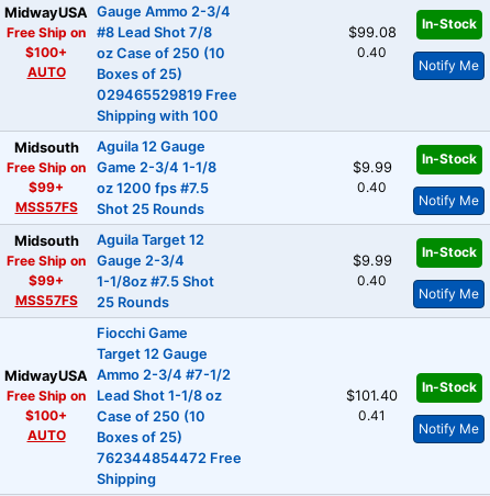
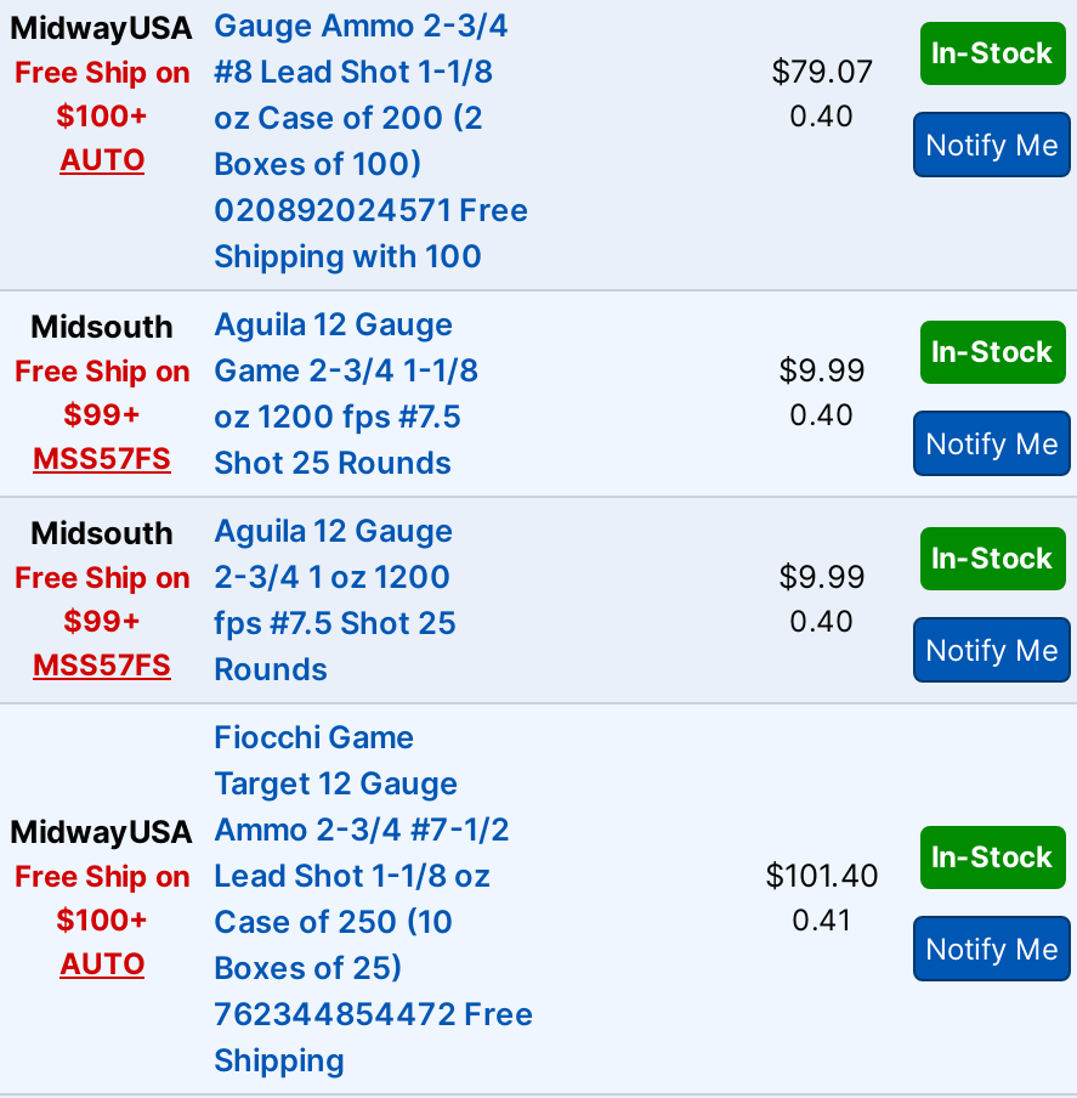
[7,24,212,41] Free Ship on #8 Lead Shot 7/8 -> [15,54,493,90] Free Ship on #8 Lead Shot 1-1/8
[348,24,396,41] $99.08 -> [771,54,873,90] $79.07
[25,44,225,62] $100+ oz Case of 250 (10 -> [56,97,483,136] $100+ oz Case of 200 (2
[27,64,182,82] AUTO Boxes of 25) -> [59,141,423,182] AUTO Boxes of 100)
[97,87,237,103] 029465529819 Free -> [214,192,529,229] 020892024571 Free
[97,232,214,311] Aguila Target 12 | Gauge 2-3/4 | 1-1/8oz #7.5 Shot | 25 Rounds -> [214,513,457,688] Aguila 12 Gauge | 2-3/4 1 oz 1200 | fps #7.5 Shot 25 | Rounds

